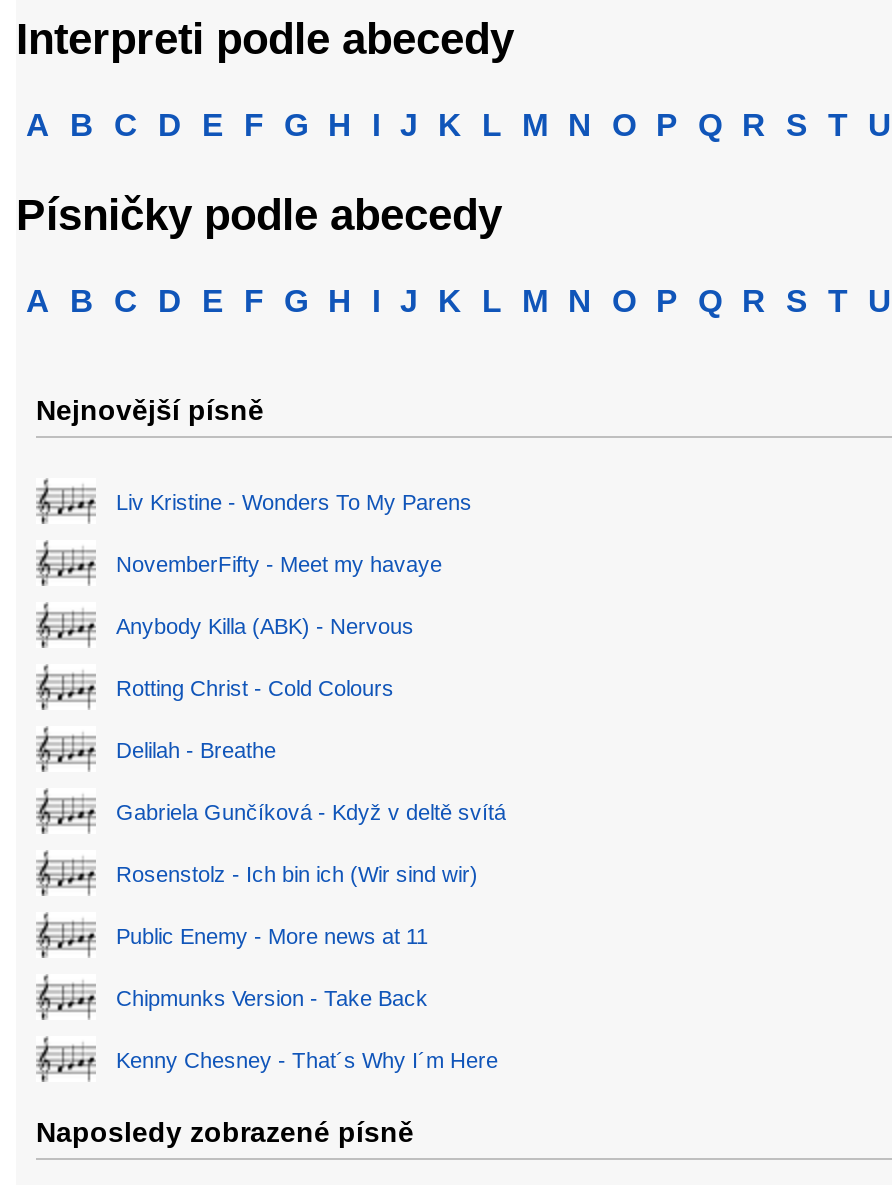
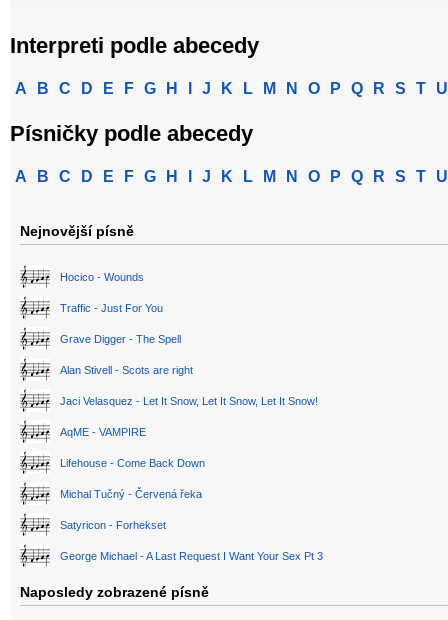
[116,490,472,514] Liv Kristine - Wonders To My Parens -> [60,271,144,283] Hocico - Wounds
[116,552,442,576] NovemberFifty - Meet my havaye -> [60,302,163,314] Traffic - Just For You
[116,614,414,638] Anybody Killa (ABK) - Nervous -> [60,333,181,345] Grave Digger - The Spell
[116,676,394,700] Rotting Christ - Cold Colours -> [60,364,193,376] Alan Stivell - Scots are right
[116,738,276,762] Delilah - Breathe -> [60,395,318,407] Jaci Velasquez - Let It Snow, Let It Snow, Let It Snow!
[116,800,506,824] Gabriela Gunčíková - Když v deltě svítá -> [60,426,146,438] AqME - VAMPIRE
[116,862,478,886] Rosenstolz - Ich bin ich (Wir sind wir) -> [60,457,205,469] Lifehouse - Come Back Down
[116,924,428,948] Public Enemy - More news at 11 -> [60,488,202,500] Michal Tučný - Červená řeka
[116,986,428,1010] Chipmunks Version - Take Back -> [60,519,166,531] Satyricon - Forhekset
[116,1048,498,1072] Kenny Chesney - That´s Why I´m Here -> [60,550,323,562] George Michael - A Last Request I Want Your Sex Pt 3

